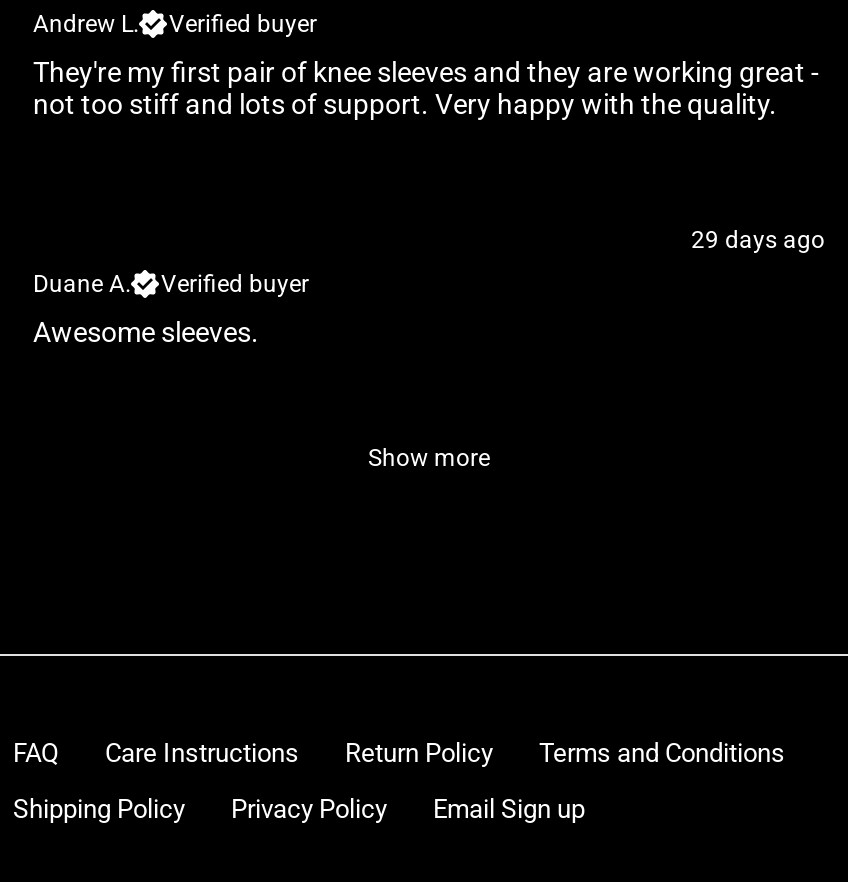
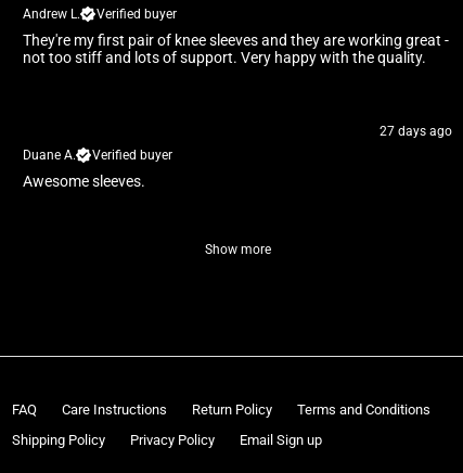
[691,226,825,254] 29 days ago -> [380,123,452,139] 27 days ago

